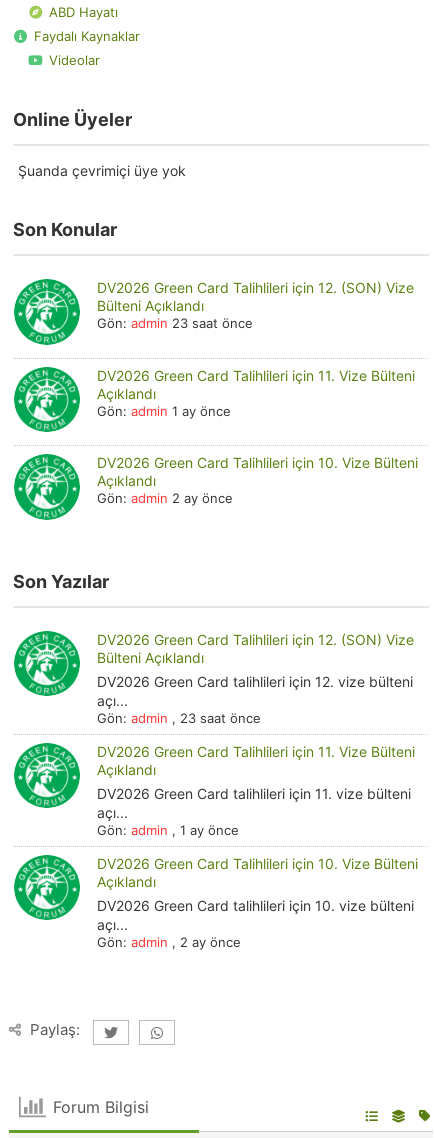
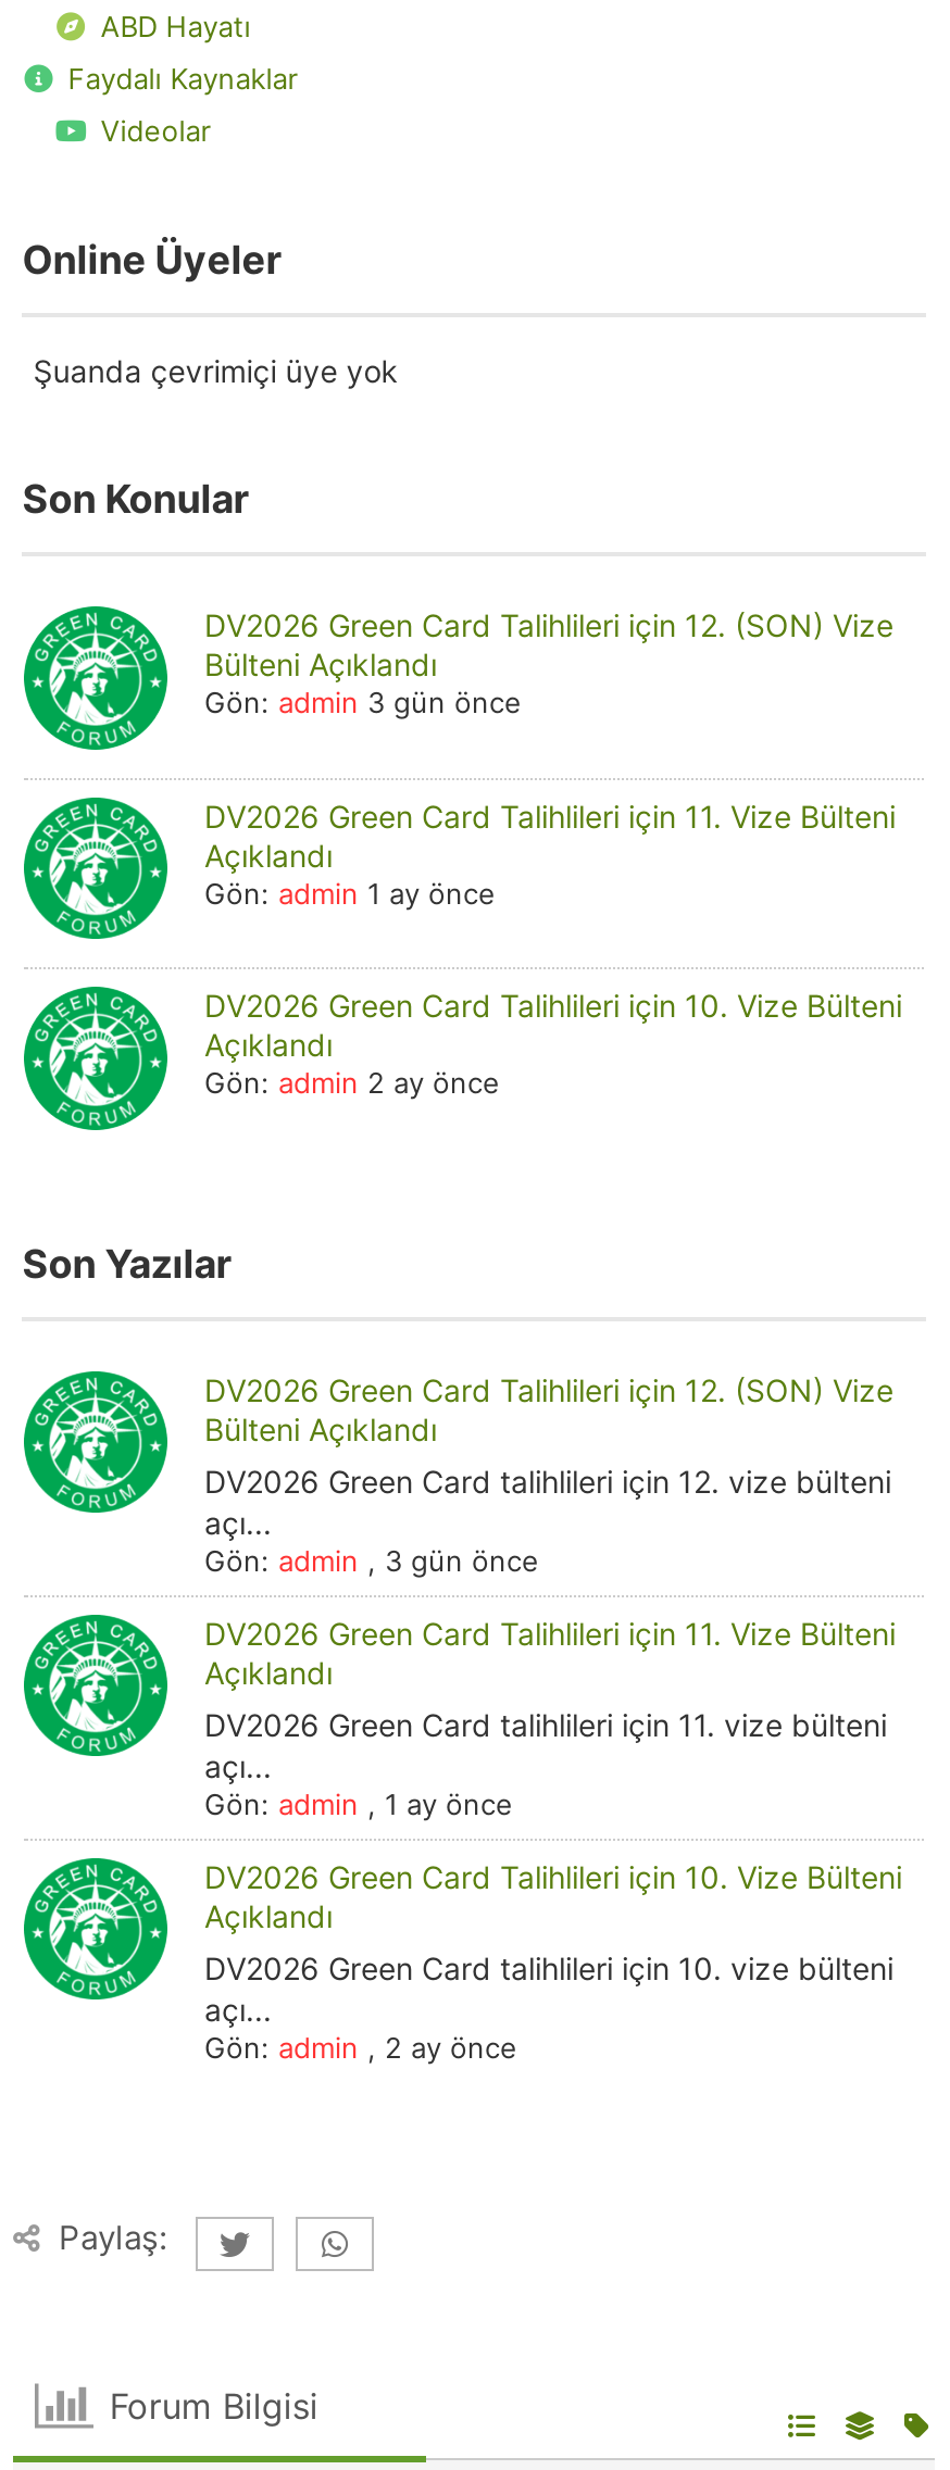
[97,315,253,331] Gön: admin 23 saat önce -> [204,686,522,720] Gön: admin 3 gün önce
[97,710,261,726] Gön: admin, 23 saat önce -> [204,1543,539,1578] Gön: admin, 3 gün önce

